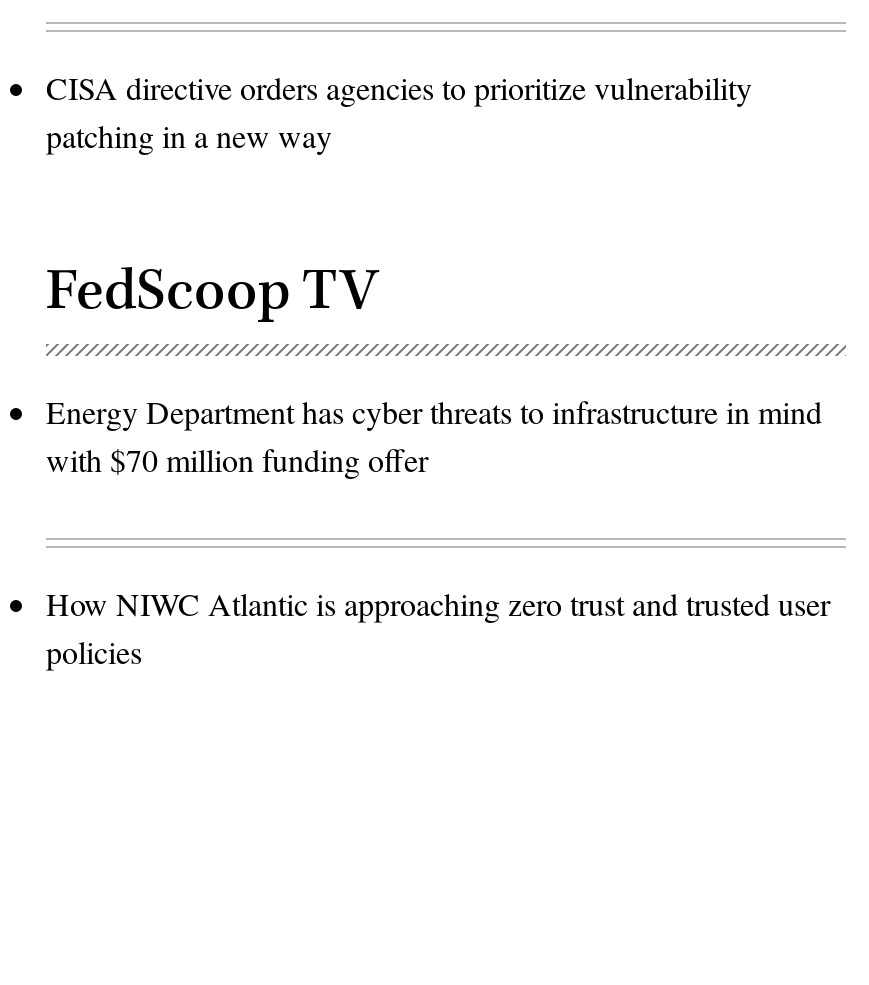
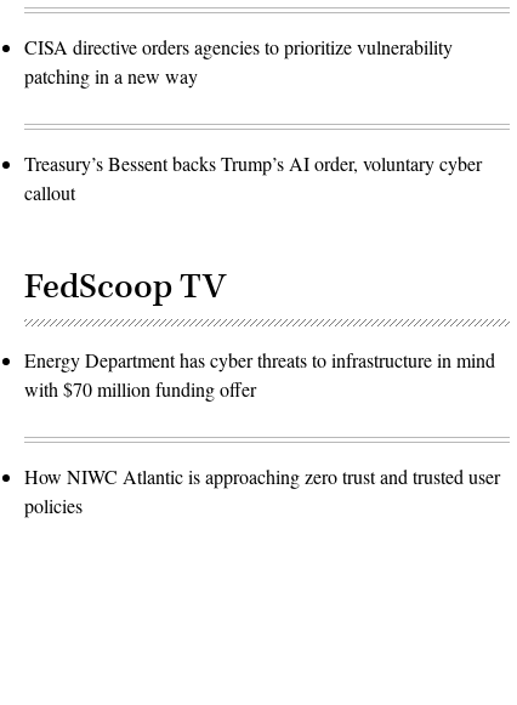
none -> [24,150,482,205] Treasury’s Bessent backs Trump’s AI order, voluntary cyber | callout

